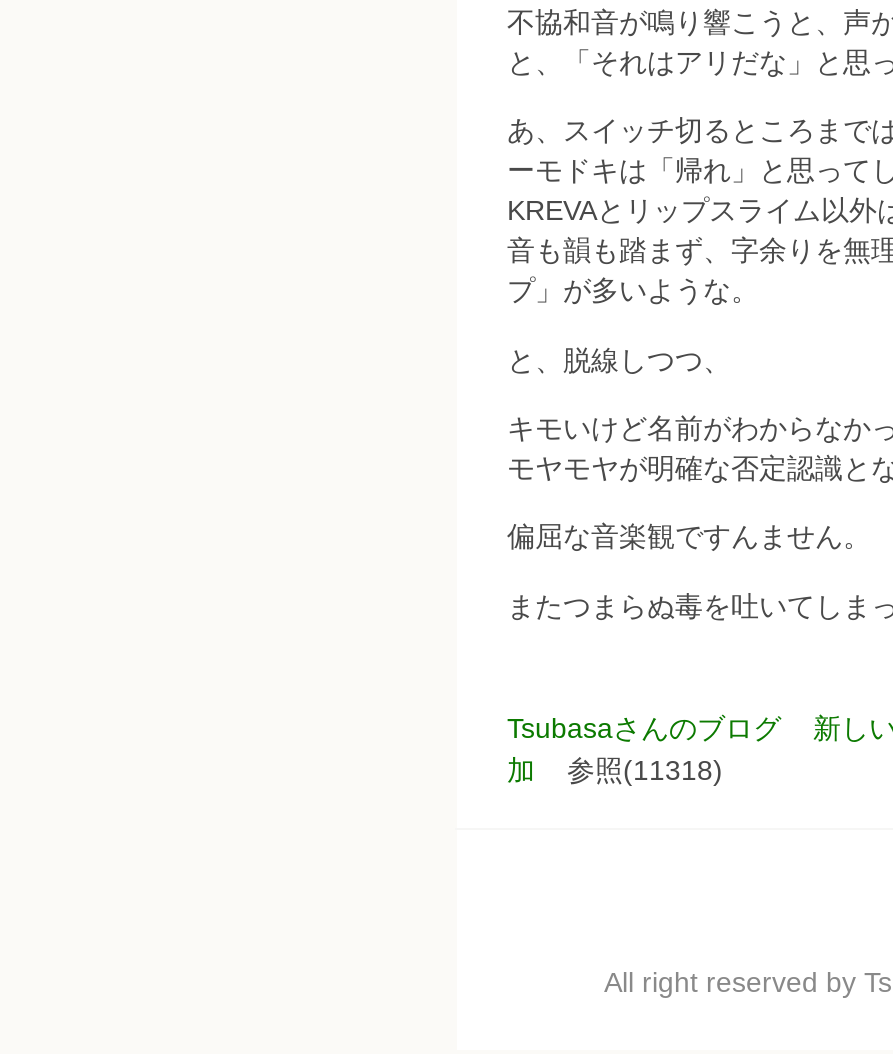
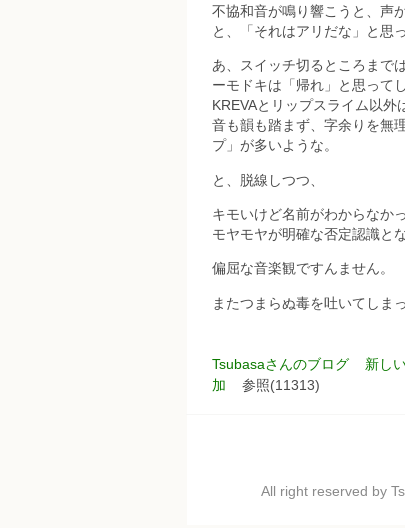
[507,755,723,787] 加 参照(11318) -> [212,377,320,393] 加 参照(11313)

